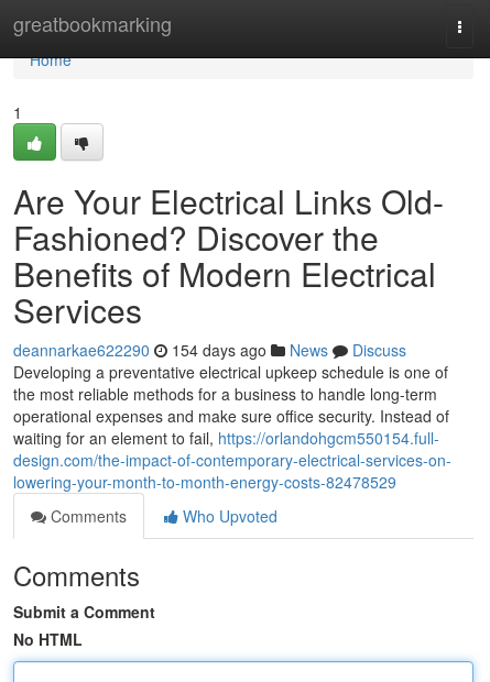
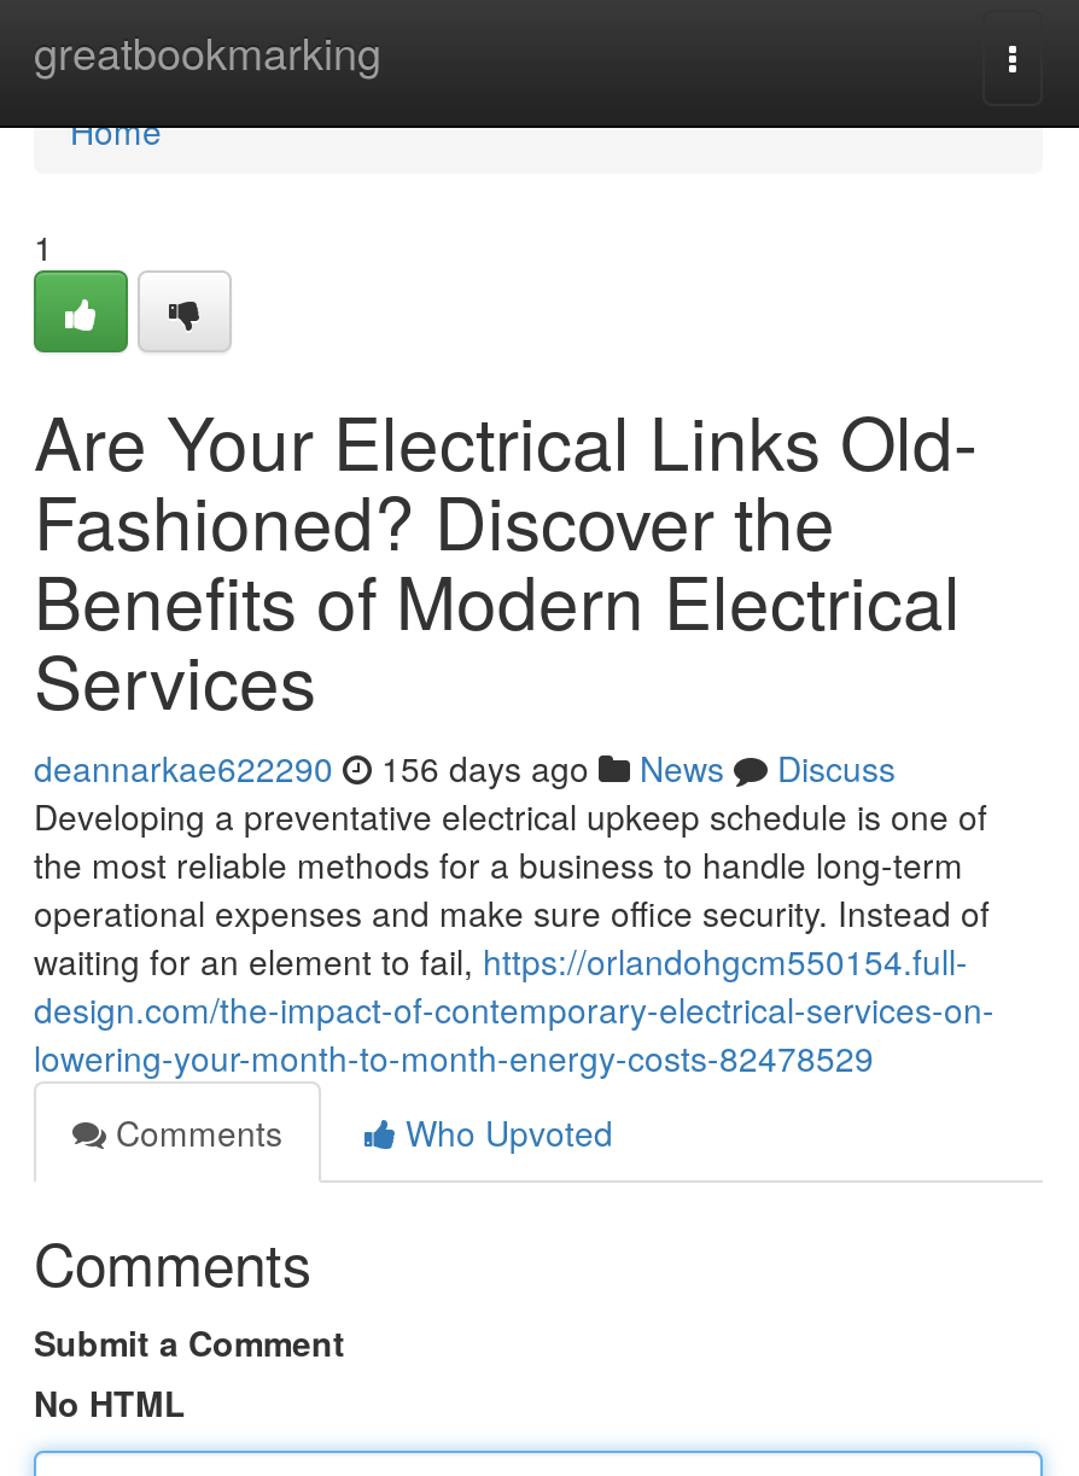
[13,339,406,361] deannarkae622290 154 days ago News Discuss -> [34,743,896,792] deannarkae622290 156 days ago News Discuss

